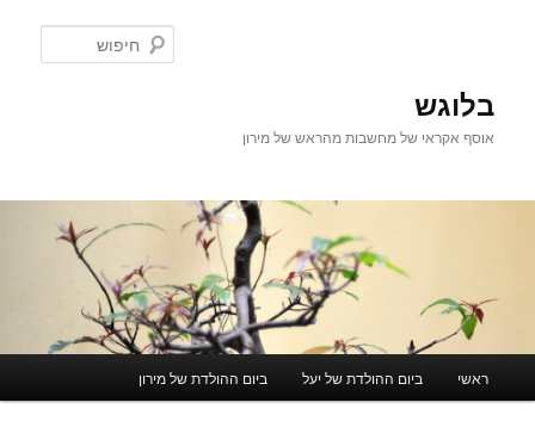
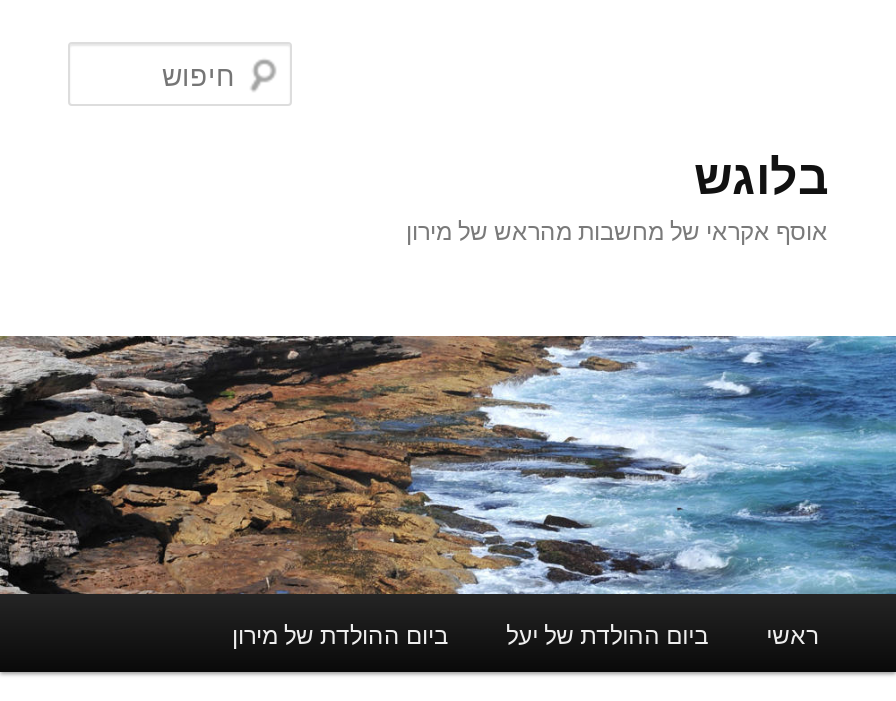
[4,199,531,355] [image] -> [6,334,890,596] [image]

